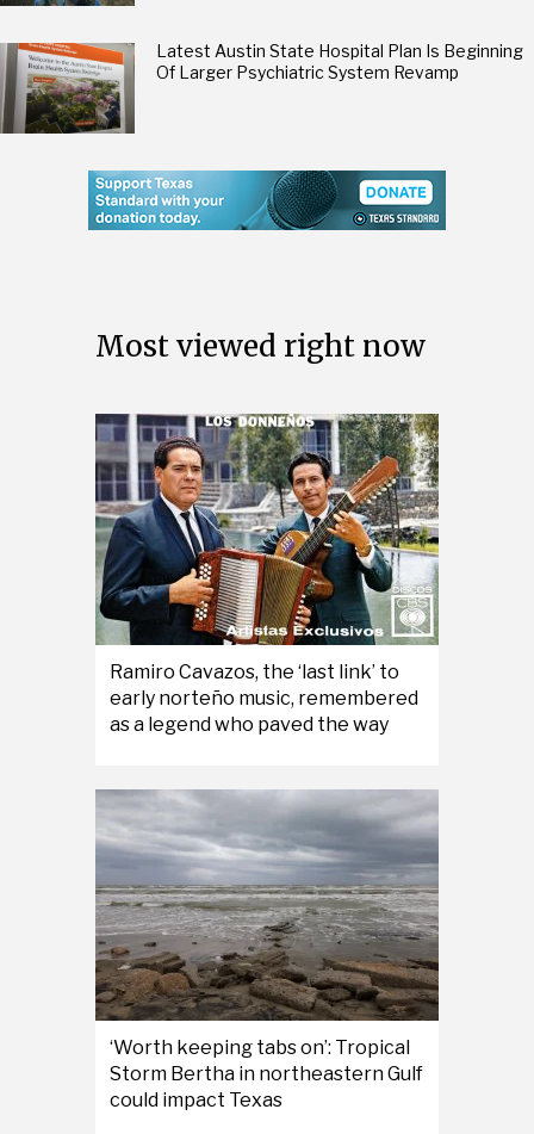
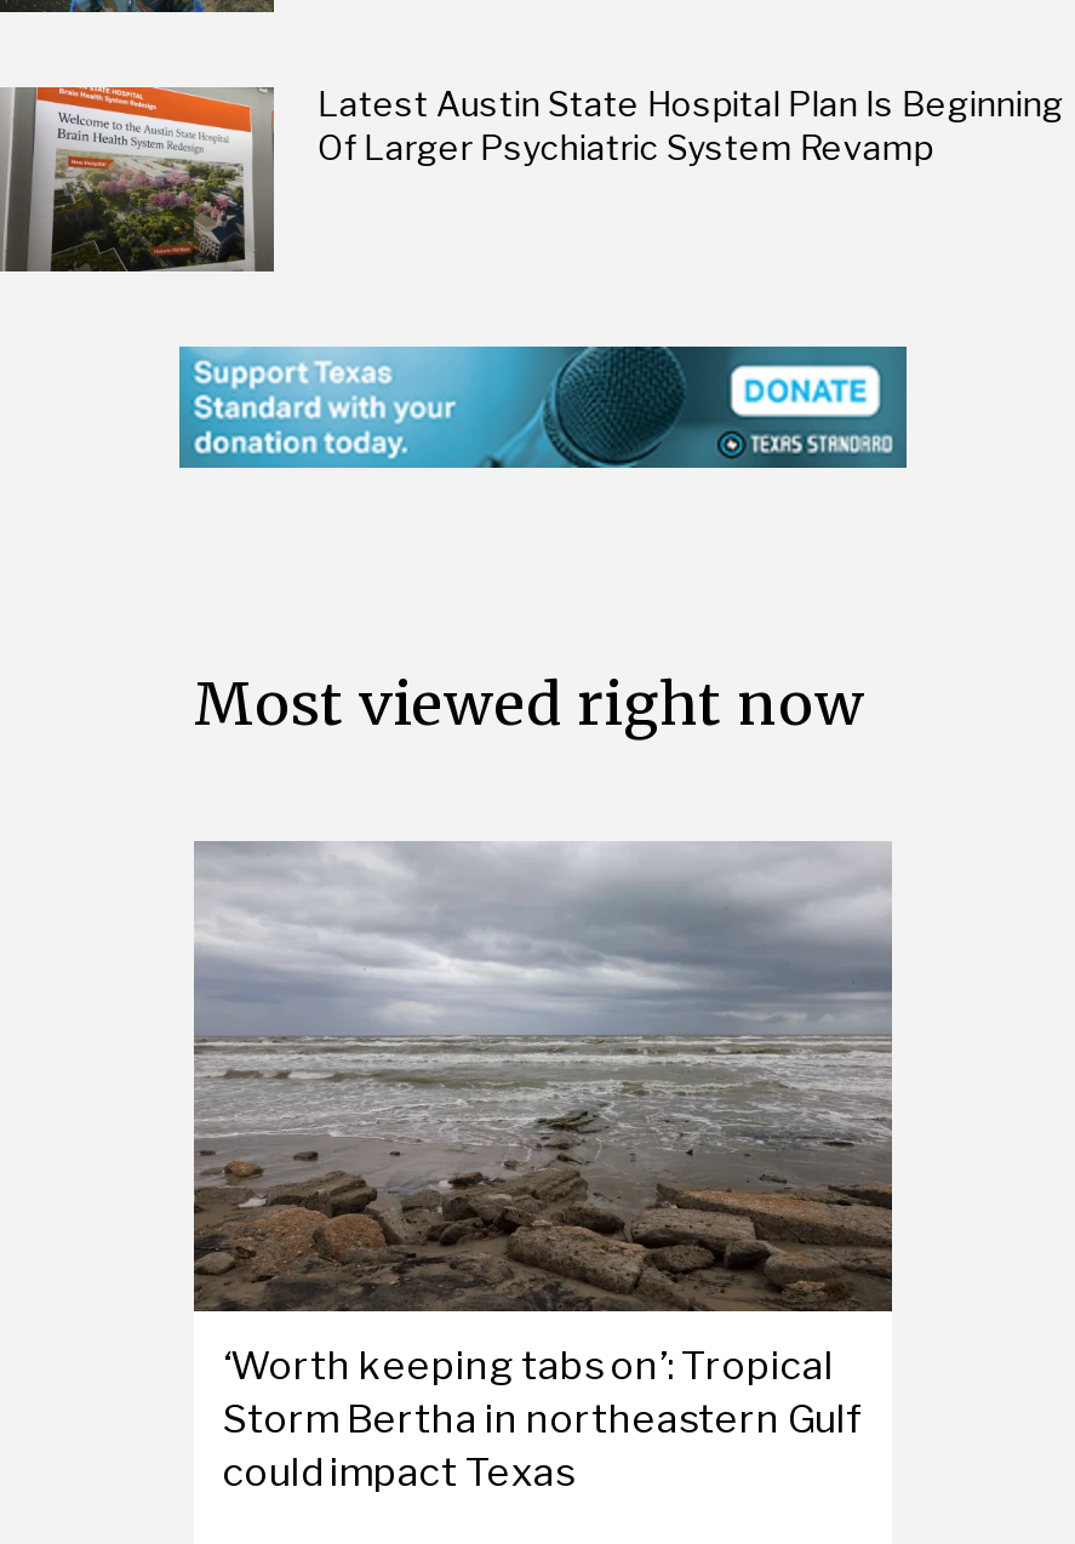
[95,413,439,736] [image] | Ramiro Cavazos, the ‘last link’ to | early norteño music, remembered | as a legend who paved the way -> none

